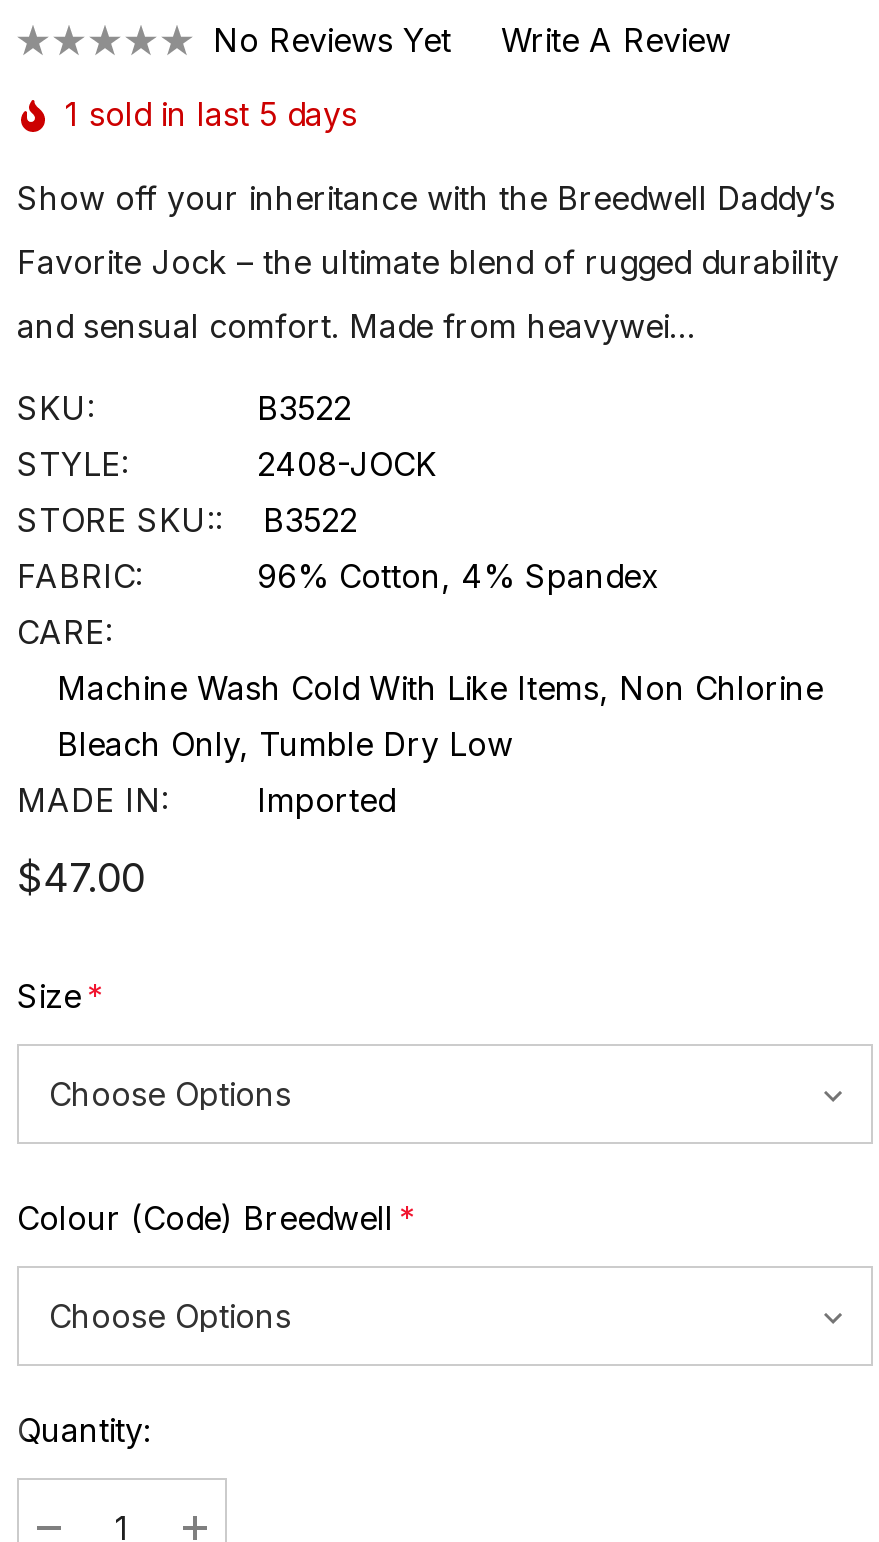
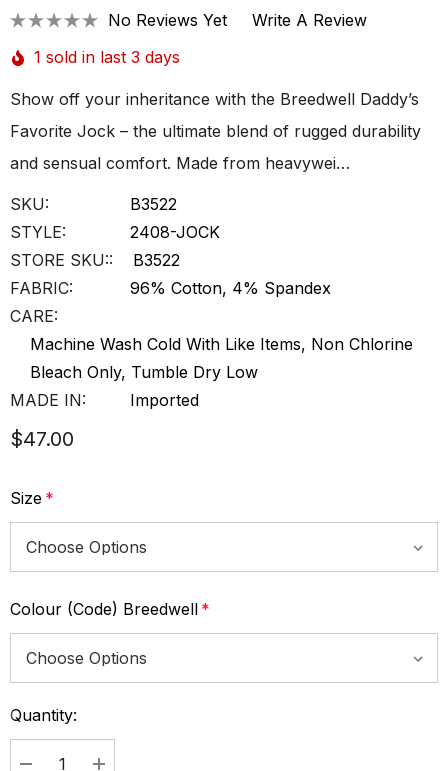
[65,94,357,134] 1 sold in last 5 days -> [34,47,180,67] 1 sold in last 3 days

